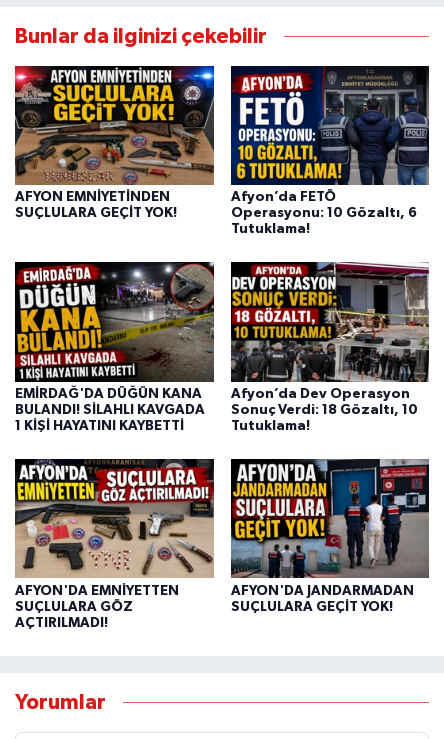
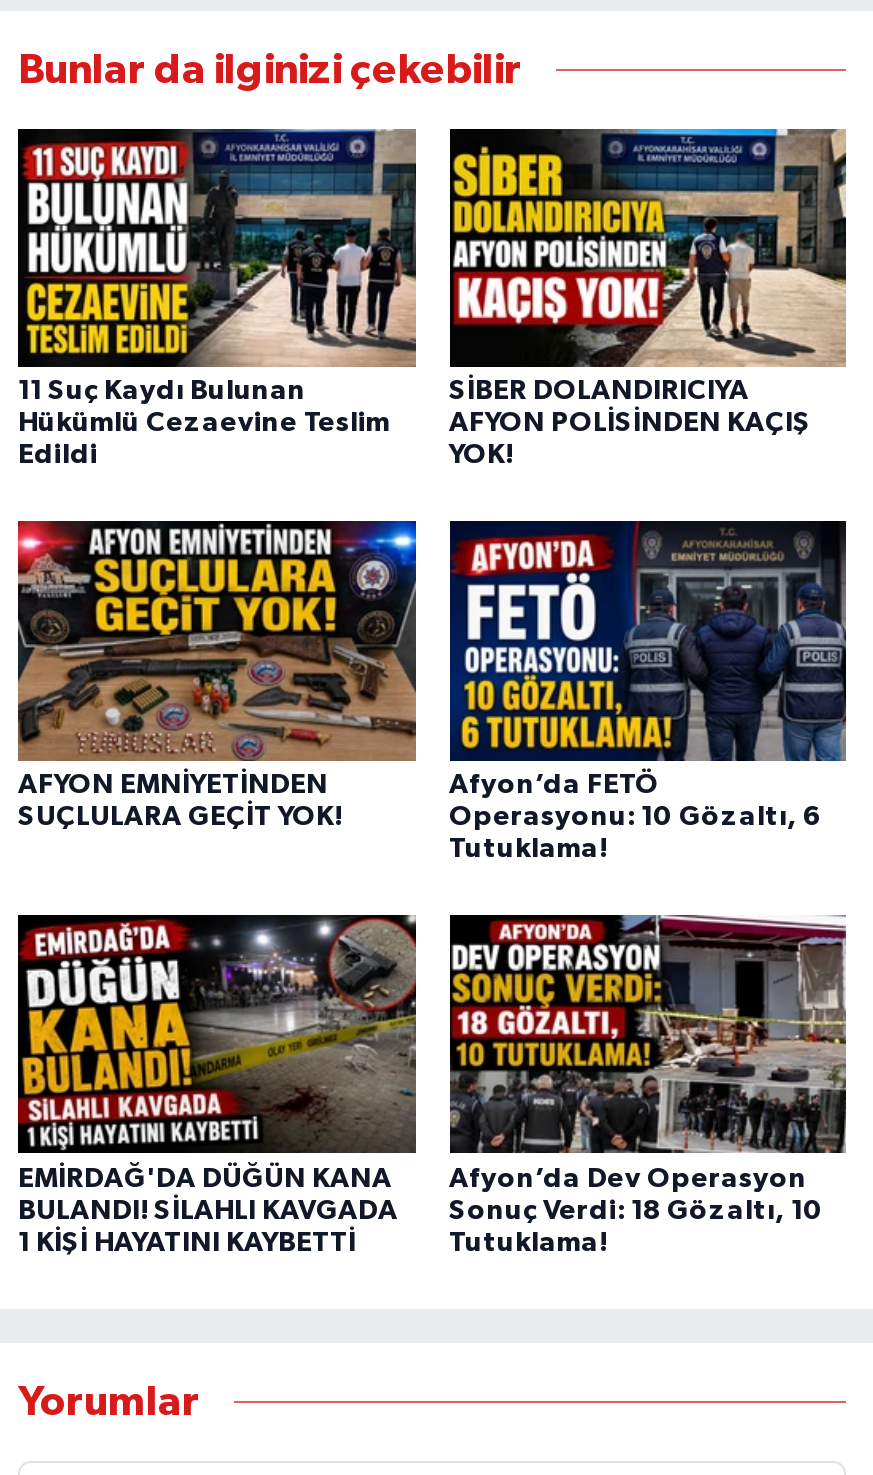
none -> [16,127,418,469] [image] | 11 Suç Kaydı Bulunan | Hükümlü Cezaevine Teslim | Edildi
none -> [449,127,848,469] [image] | SİBER DOLANDIRICIYA | AFYON POLİSİNDEN KAÇIŞ | YOK!
moved [13,63,417,433] -> [14,517,823,1256]: [image] | AFYON EMNİYETİNDEN | SUÇLULARA GEÇİT YOK! | ... | Sonuç Verdi: 18 Gözaltı, 10 | Tutuklama!
[14,459,214,630] [image] | AFYON'DA EMNİYETTEN | SUÇLULARA GÖZ | AÇTIRILMADI! -> none
[230,458,430,614] [image] | AFYON'DA JANDARMADAN | SUÇLULARA GEÇİT YOK! -> none

